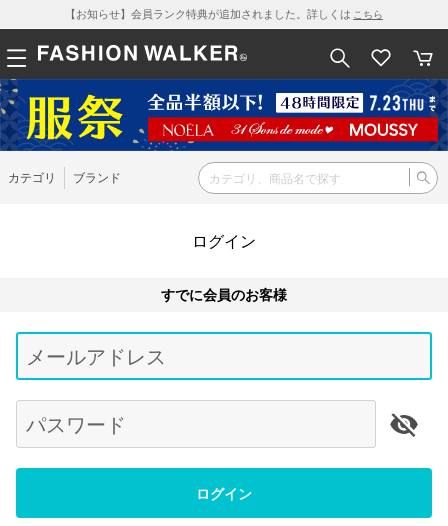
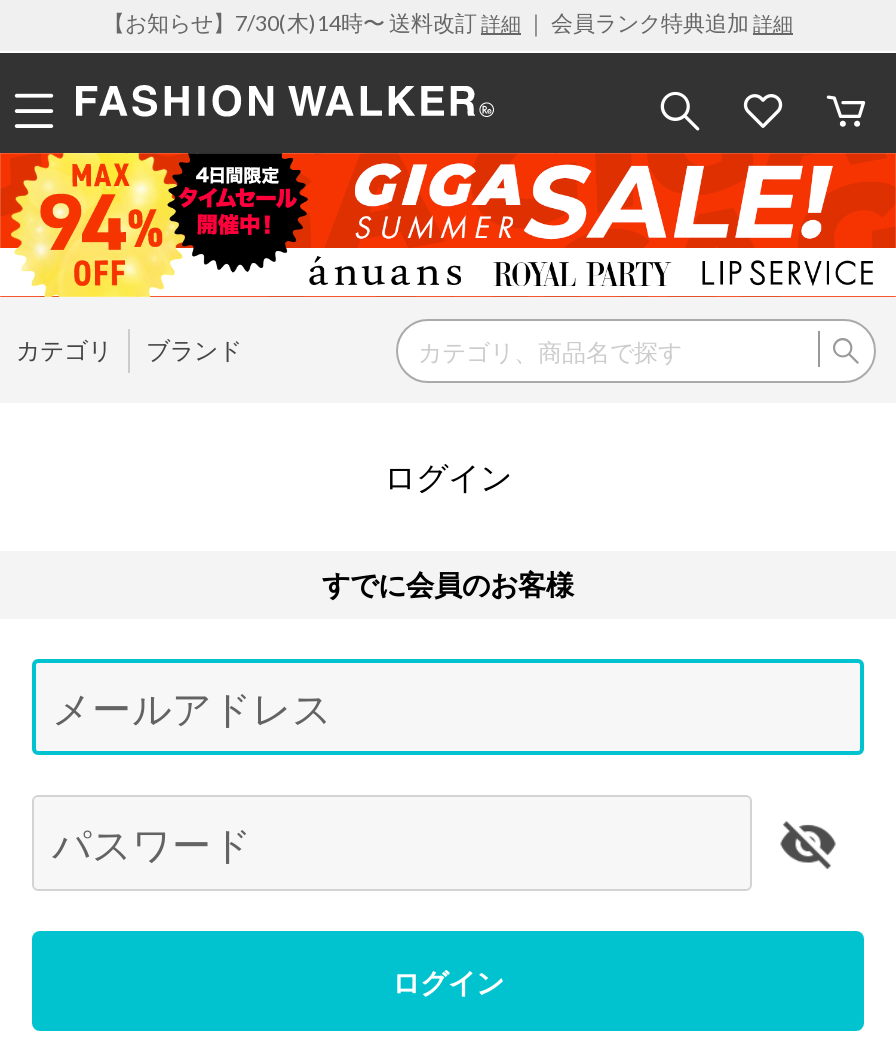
[65,7,383,20] 【お知らせ】会員ランク特典が追加されました。詳しくはこちら -> [103,9,793,35] 【お知らせ】7/30(木)14時〜 送料改訂詳細｜ 会員ランク特典追加詳細
[3,79,445,152] [image] -> [6,151,890,299] [image]

